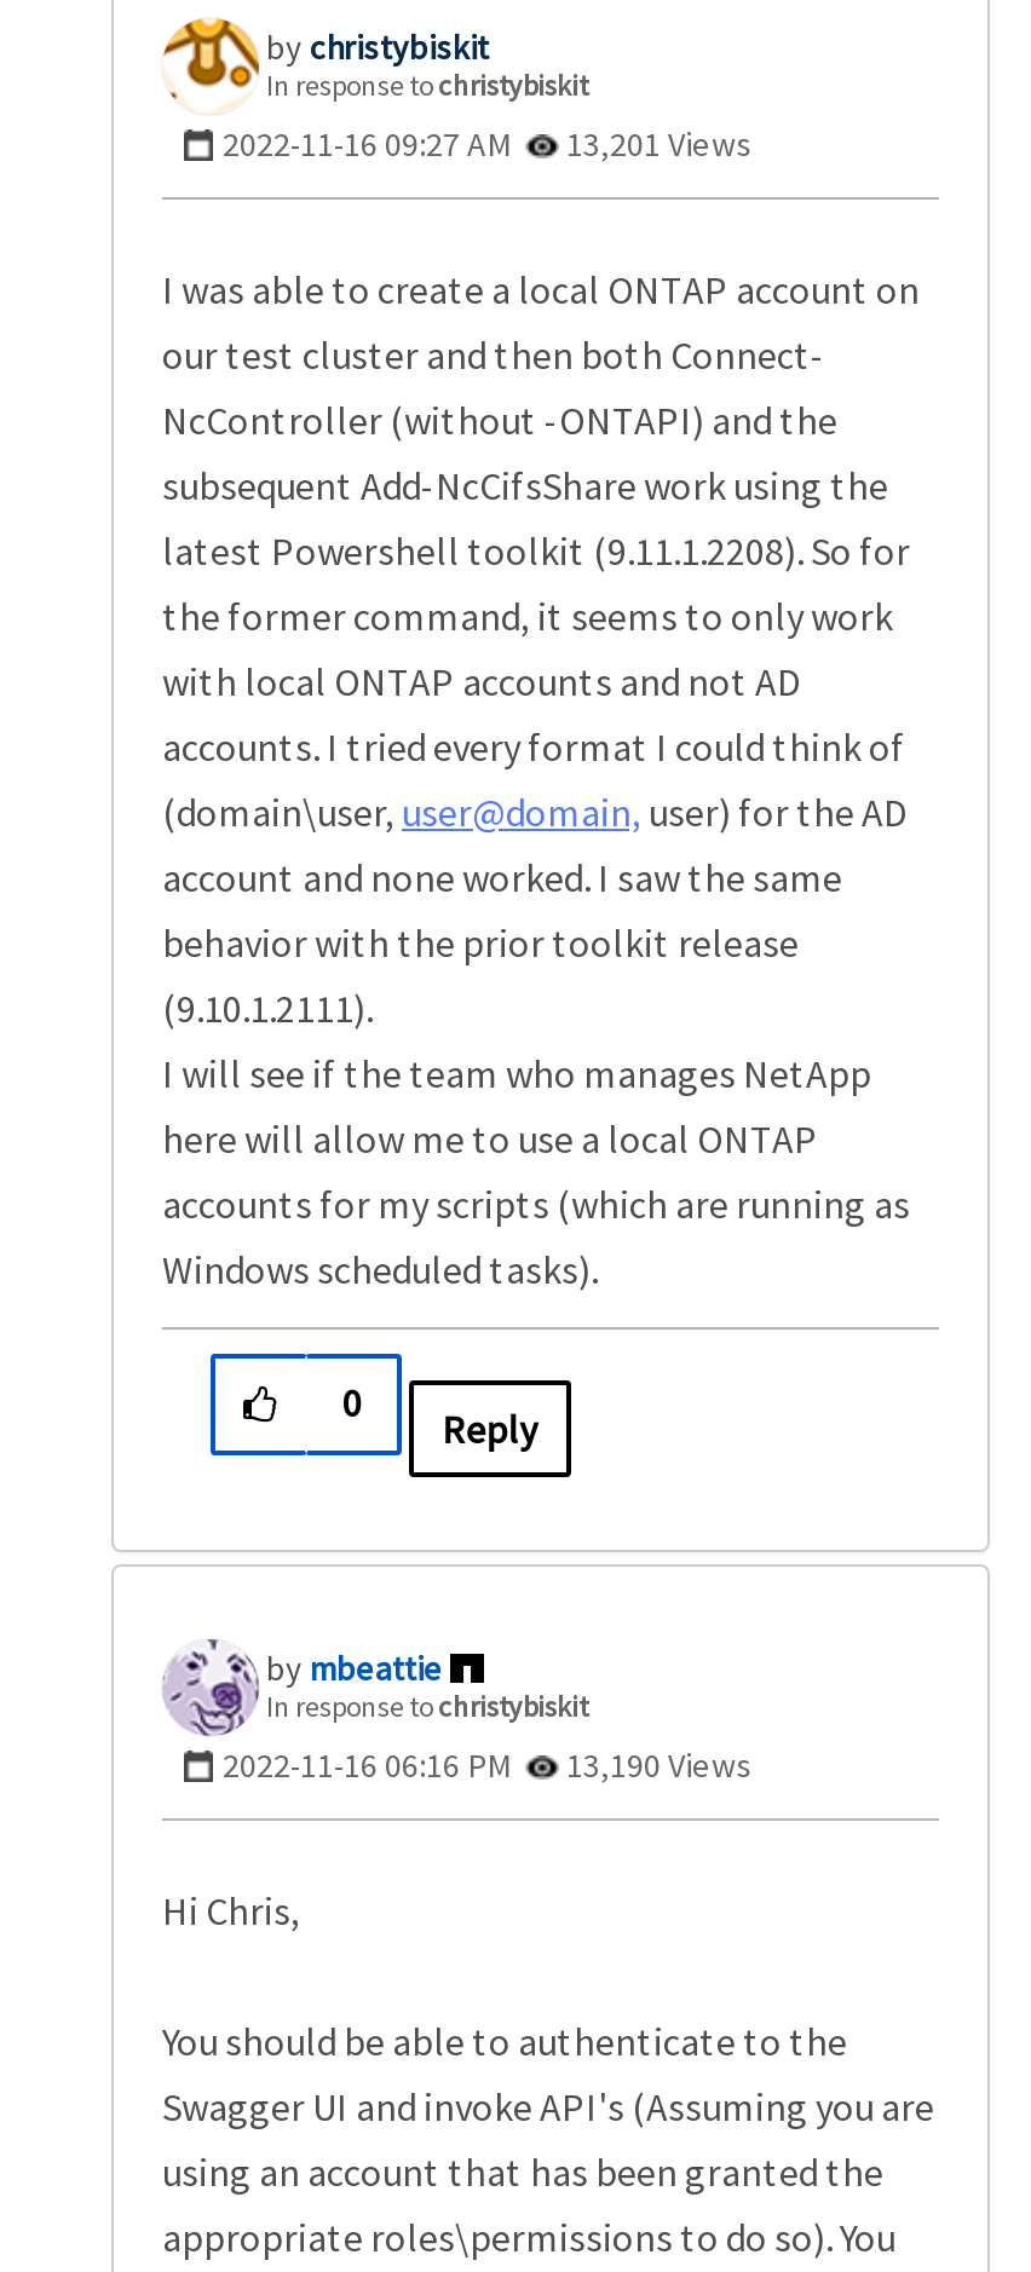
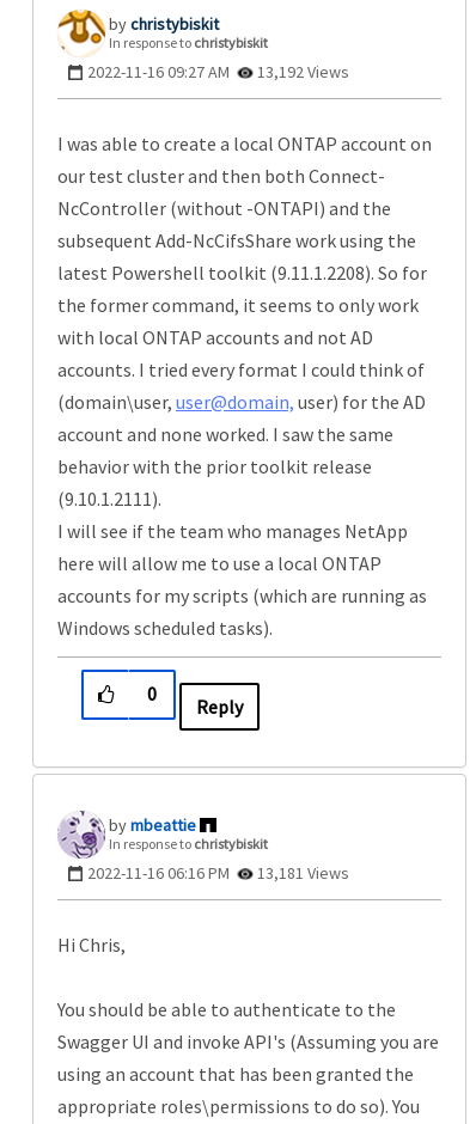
[223,122,753,166] 2022-11-16 09:27 AM 13,201 Views -> [87,61,349,83] 2022-11-16 09:27 AM 13,192 Views
[223,1743,753,1787] 2022-11-16 06:16 PM 13,190 Views -> [87,862,349,884] 2022-11-16 06:16 PM 13,181 Views

